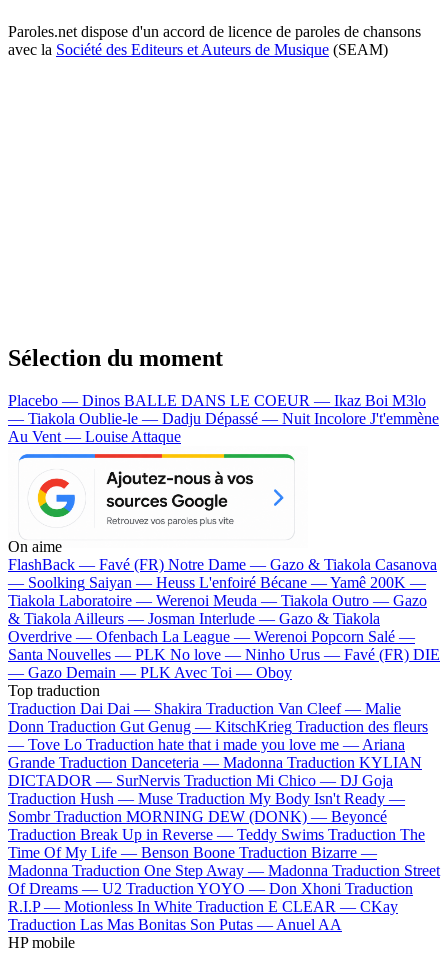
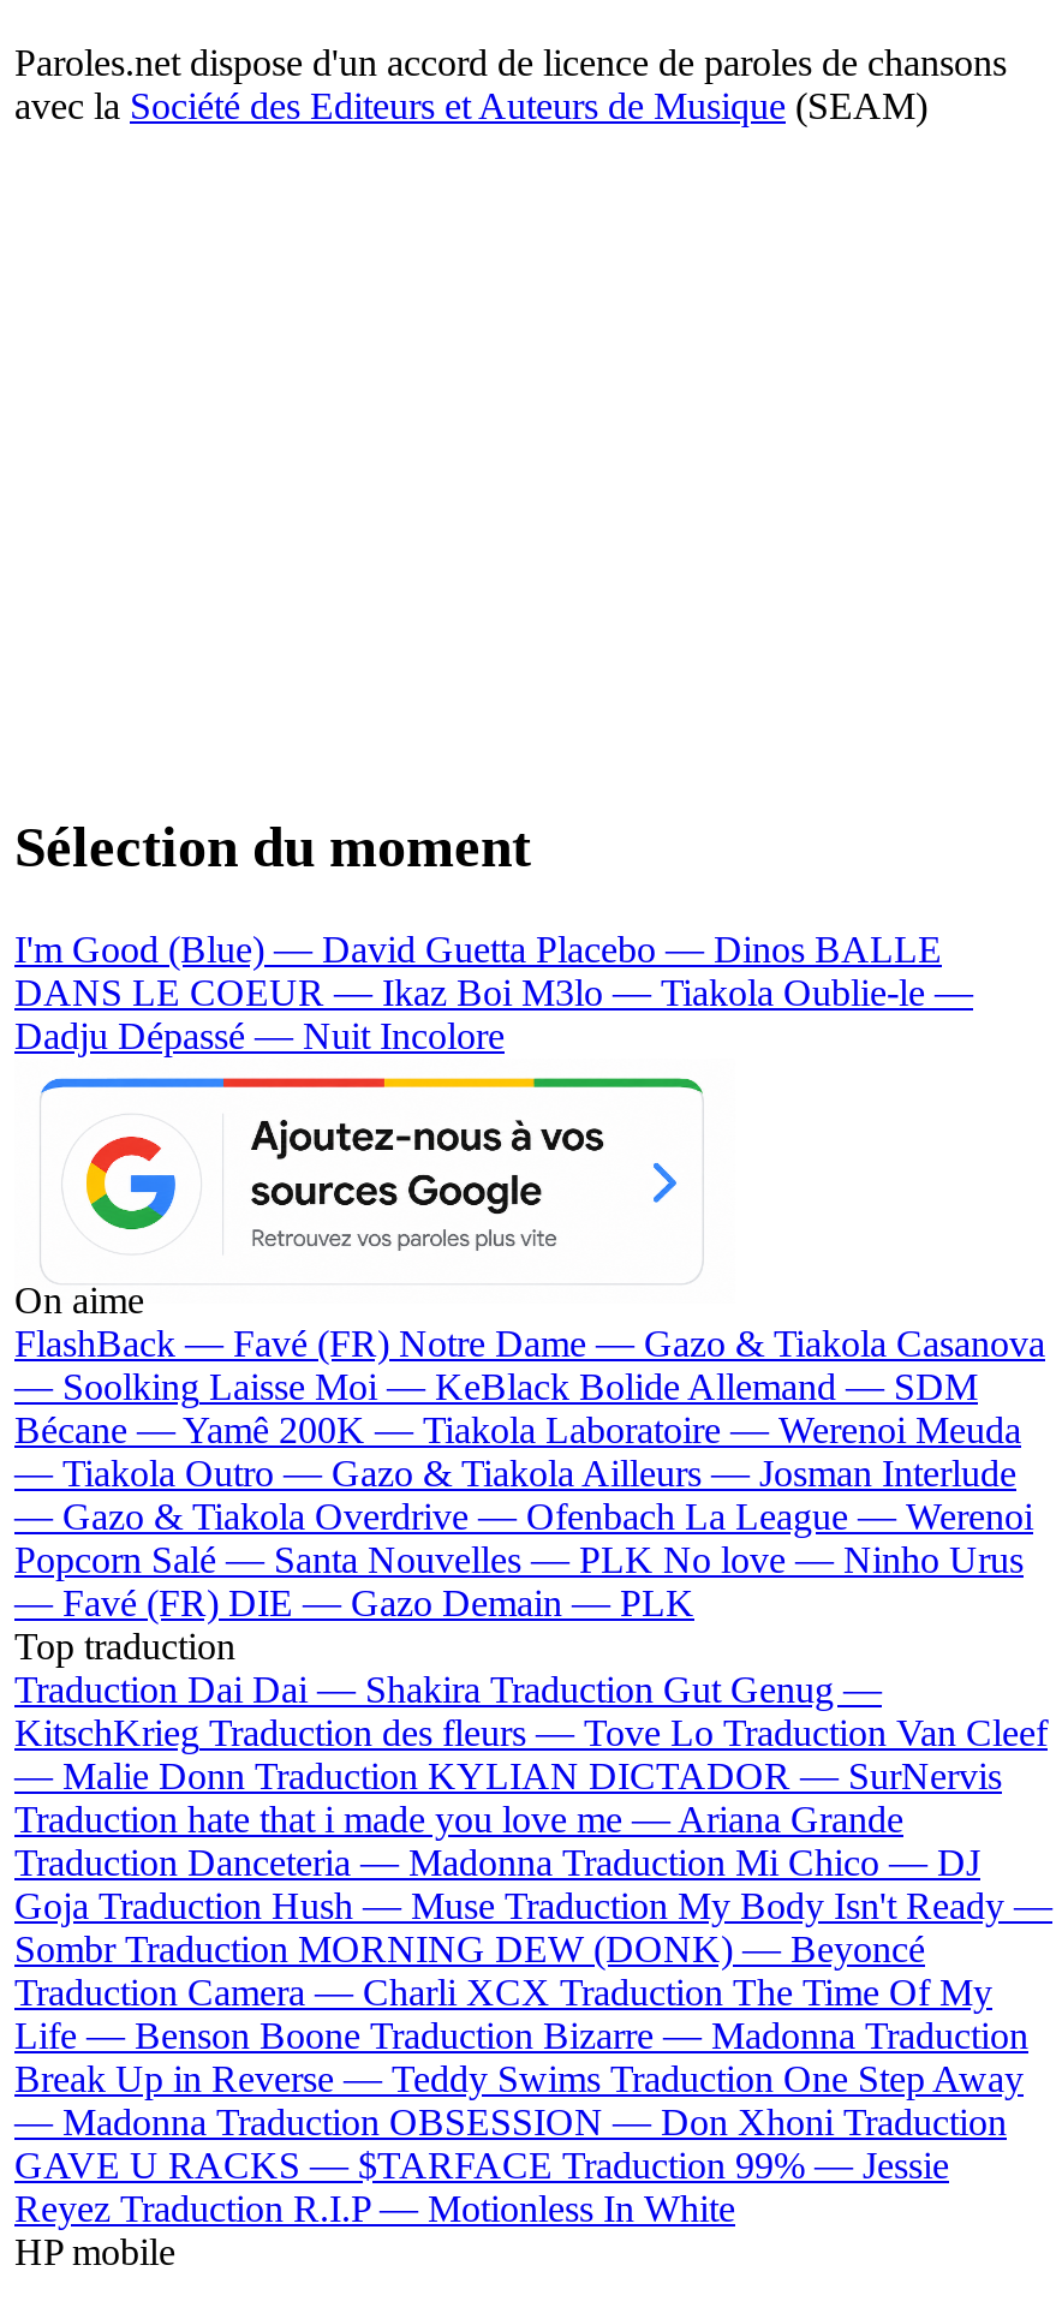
[8,391,439,444] Placebo — Dinos BALLE DANS LE COEUR — Ikaz Boi M3lo | — Tiakola Oublie-le — Dadju Dépassé — Nuit Incolore J't'emmène | Au Vent — Louise Attaque -> [14,928,973,1055] I'm Good (Blue) — David Guetta Placebo — Dinos BALLE | DANS LE COEUR — Ikaz Boi M3lo — Tiakola Oublie-le — | Dadju Dépassé — Nuit Incolore
[8,573,440,680] — Soolking Saiyan — Heuss L'enfoiré Bécane — Yamê 200K — | Tiakola Laboratoire — Werenoi Meuda — Tiakola Outro — Gazo | & Tiakola Ailleurs — Josman Interlude — Gazo & Tiakola | Overdrive — Ofenbach La League — Werenoi Popcorn Salé — | Santa Nouvelles — PLK No love — Ninho Urus — Favé (FR) DIE | — Gazo Demain — PLK Avec Toi — Oboy -> [14,1365,1033,1622] — Soolking Laisse Moi — KeBlack Bolide Allemand — SDM | Bécane — Yamê 200K — Tiakola Laboratoire — Werenoi Meuda | — Tiakola Outro — Gazo & Tiakola Ailleurs — Josman Interlude | — Gazo & Tiakola Overdrive — Ofenbach La League — Werenoi | Popcorn Salé — Santa Nouvelles — PLK No love — Ninho Urus | —Favé (FR) DIE — Gazo Demain — PLK
[8,699,428,806] Traduction Dai Dai — Shakira Traduction Van Cleef — Malie | Donn Traduction Gut Genug — KitschKrieg Traduction des fleurs | — Tove Lo Traduction hate that i made you love me — Ariana | Grande Traduction Danceteria — Madonna Traduction KYLIAN | DICTADOR — SurNervis Traduction Mi Chico — DJ Goja | Traduction Hush — Muse Traduction My Body Isn't Ready — -> [14,1668,1052,1925] Traduction Dai Dai — Shakira Traduction Gut Genug — | KitschKrieg Traduction des fleurs — Tove Lo Traduction Van Cleef | — Malie Donn Traduction KYLIAN DICTADOR — SurNervis | Traduction hate that i made you love me — Ariana Grande | Traduction Danceteria — Madonna Traduction Mi Chico — DJ | Goja Traduction Hush — Muse Traduction My Body Isn't Ready —
[8,825,440,932] Traduction Break Up in Reverse — Teddy Swims Traduction The | Time Of My Life — Benson Boone Traduction Bizarre — | Madonna Traduction One Step Away — Madonna Traduction Street | Of Dreams — U2 Traduction YOYO — Don Xhoni Traduction | R.I.P — Motionless In White Traduction E CLEAR — CKay | Traduction Las Mas Bonitas Son Putas — Anuel AA -> [14,1971,1028,2228] Traduction Camera — Charli XCX Traduction The Time Of My | Life — Benson Boone Traduction Bizarre — Madonna Traduction | Break Up in Reverse — Teddy Swims Traduction One Step Away | — Madonna Traduction OBSESSION — Don Xhoni Traduction | GAVE U RACKS — $TARFACE Traduction 99% — Jessie | Reyez Traduction R.I.P — Motionless In White

